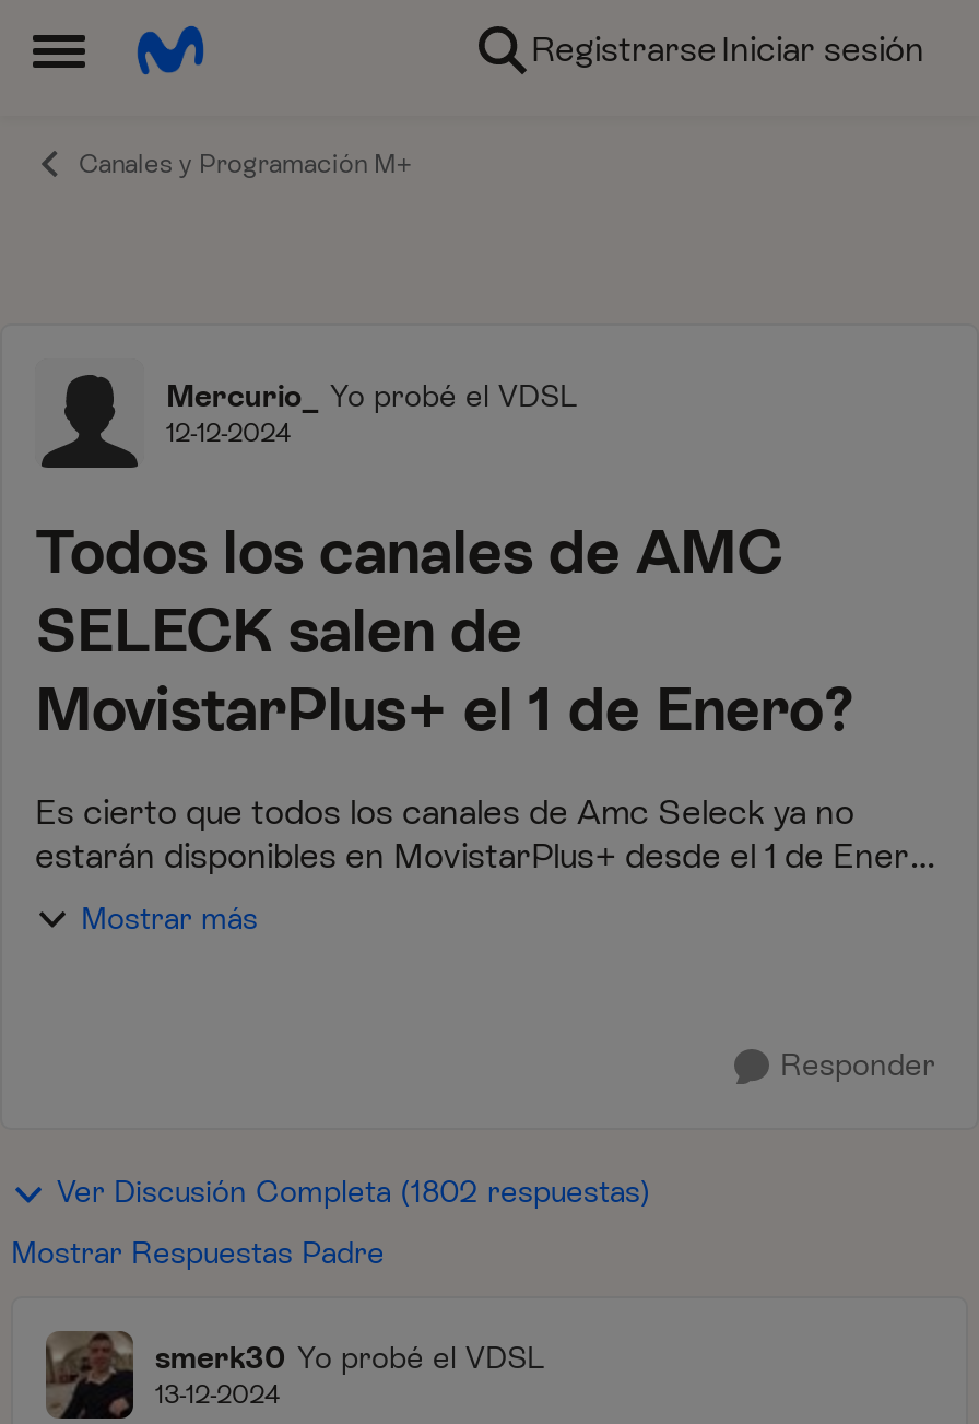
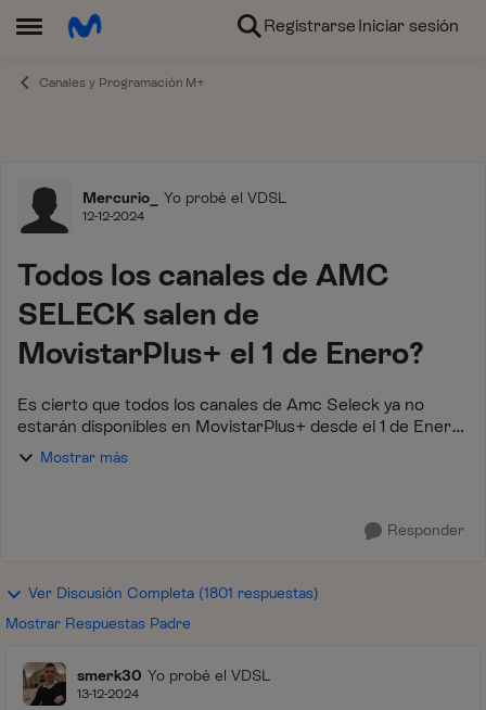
[57,1174,651,1211] Ver Discusión Completa (1802 respuestas) -> [28,584,319,603] Ver Discusión Completa (1801 respuestas)

